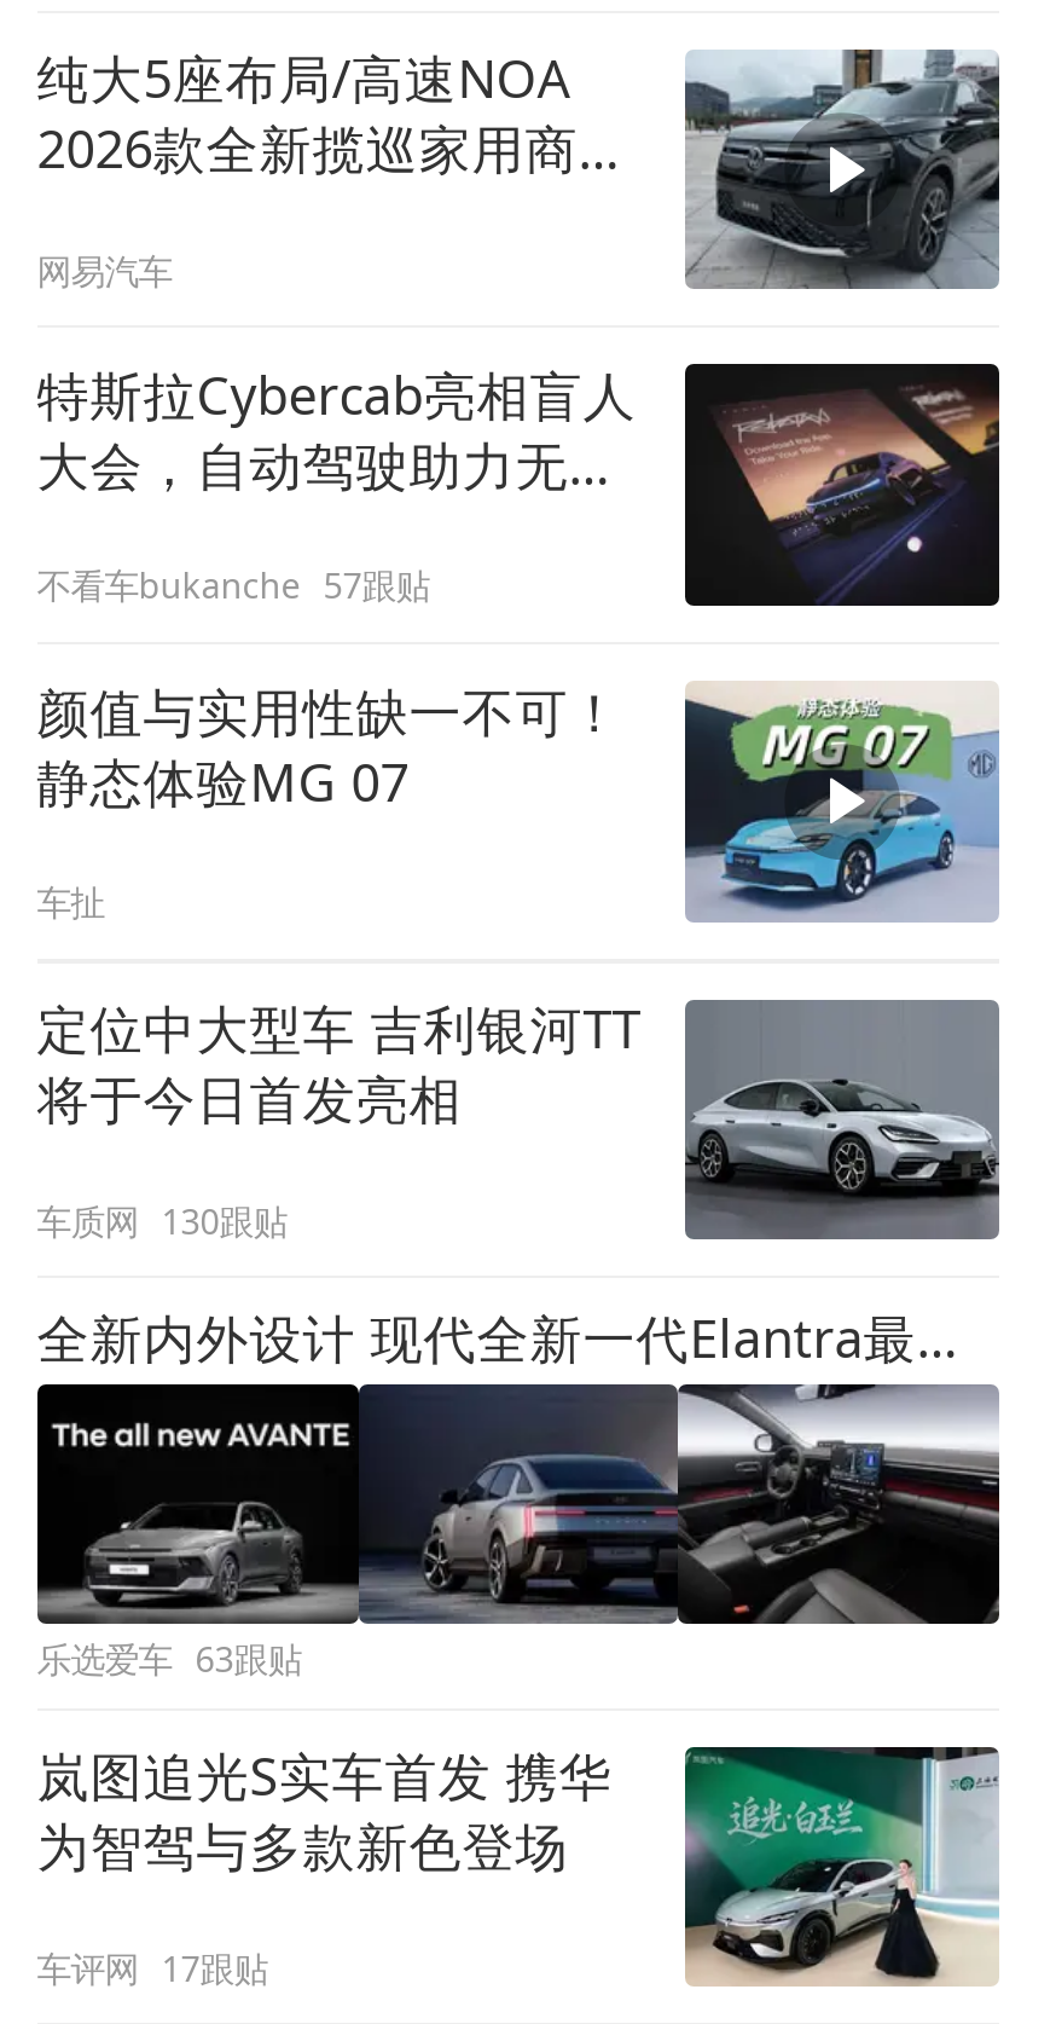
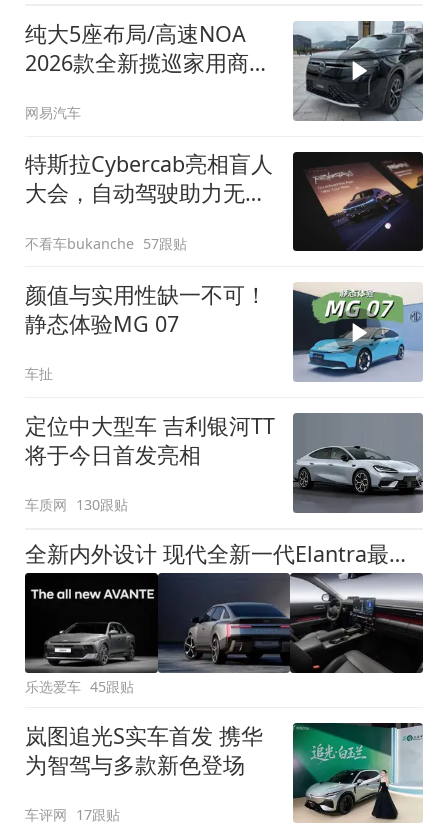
[37,1636,302,1682] 乐选爱车 63跟贴 -> [25,677,134,696] 乐选爱车 45跟贴

